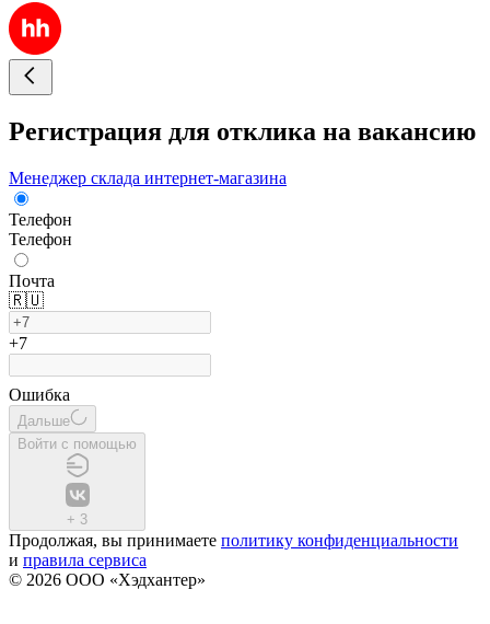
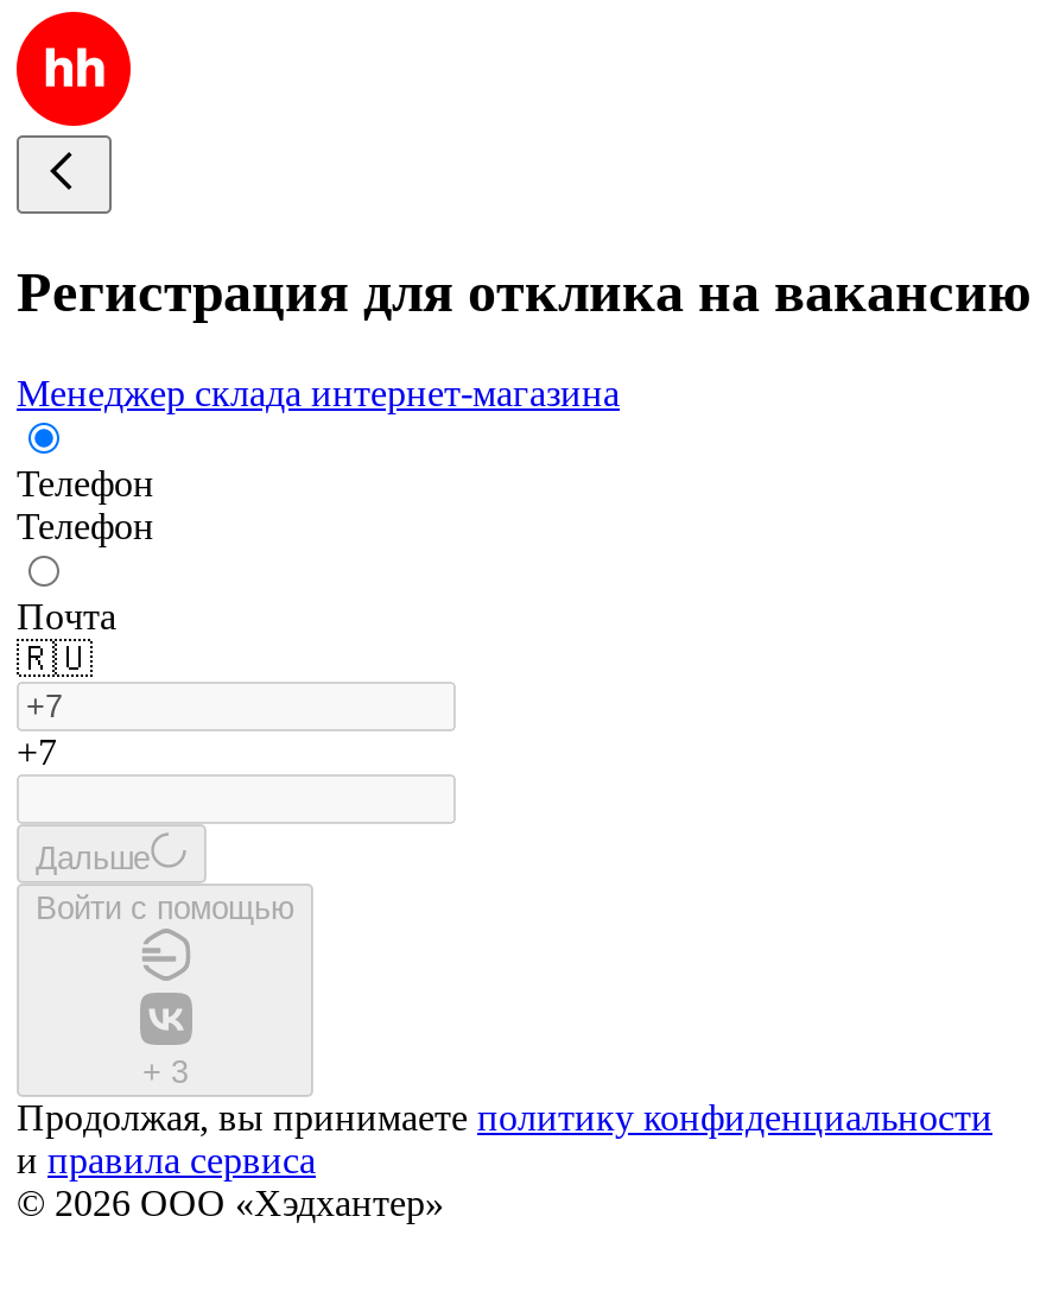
[9,385,70,404] Ошибка -> none

